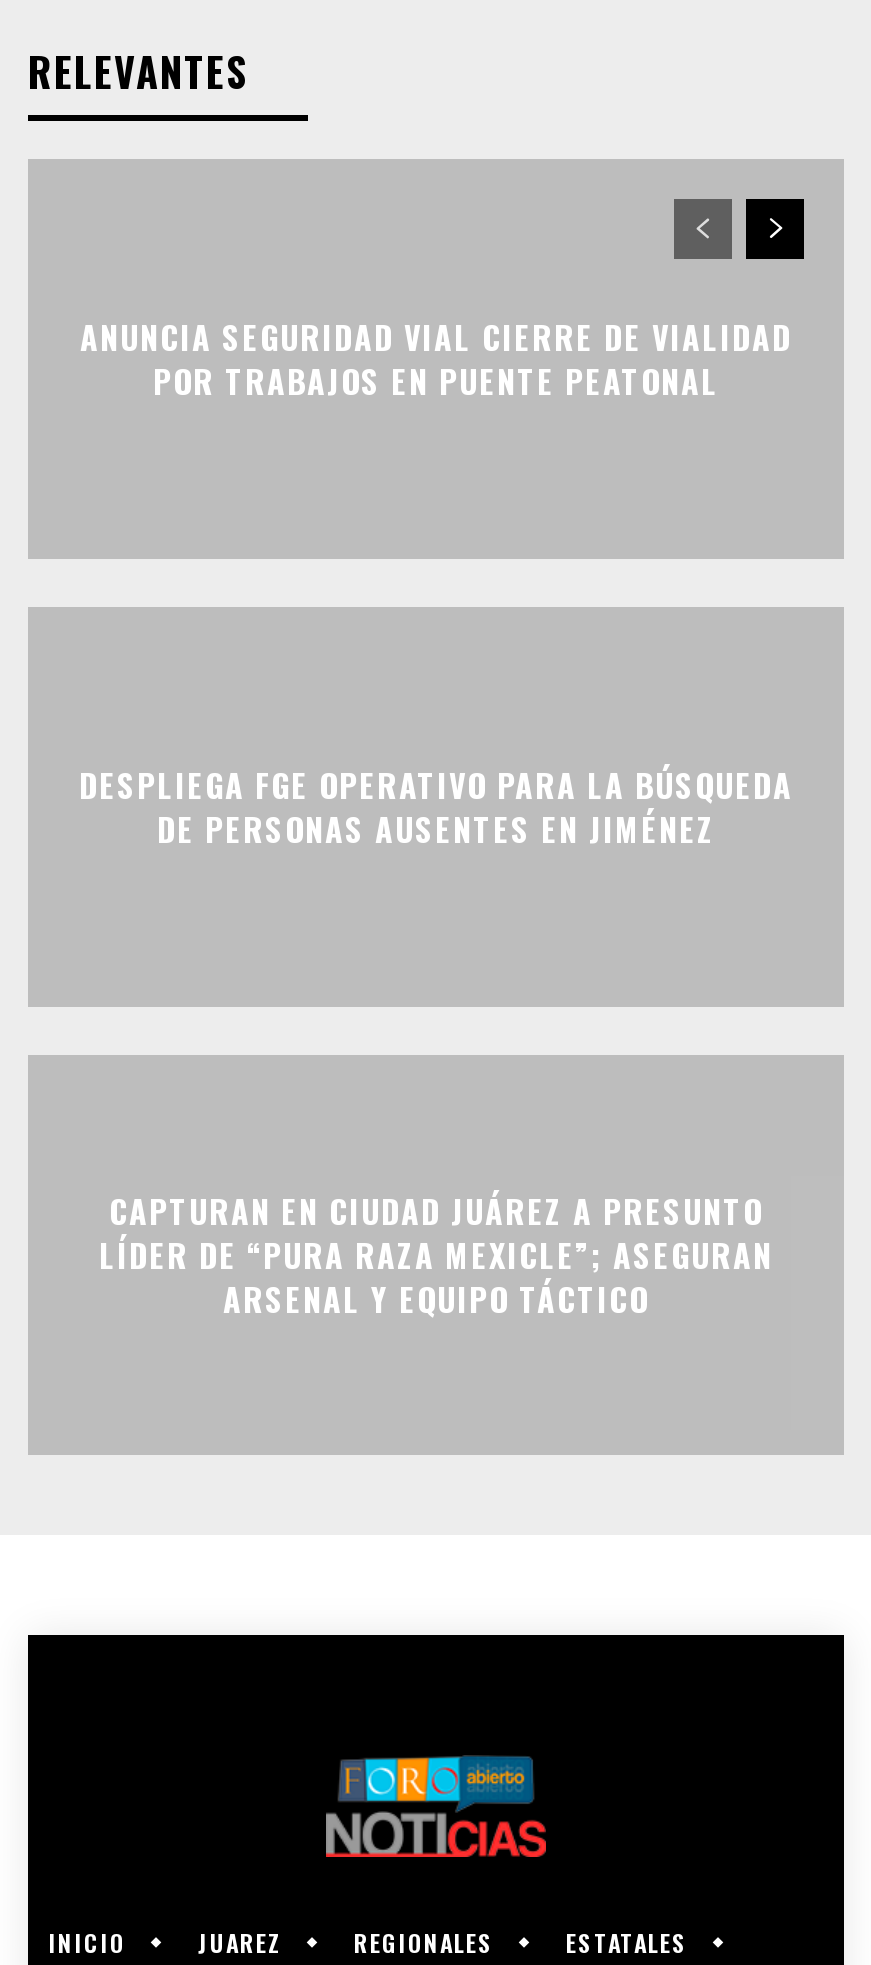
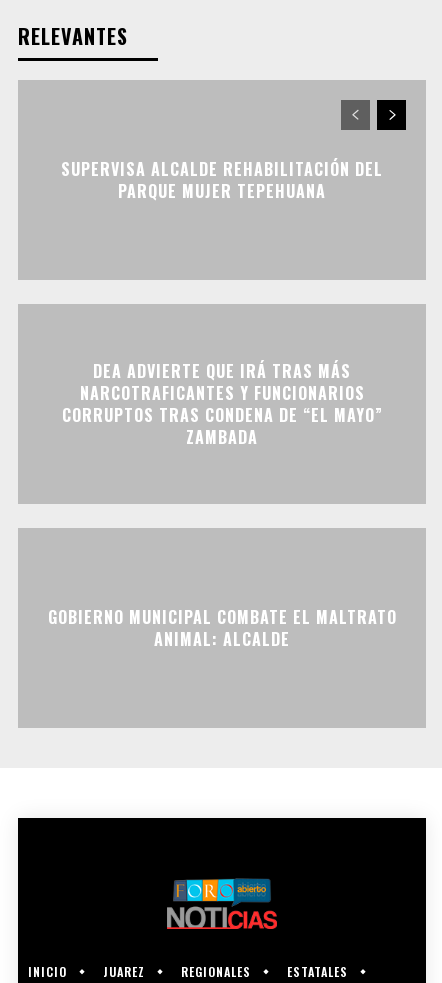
[80,313,792,405] ANUNCIA SEGURIDAD VIAL CIERRE DE VIALIDAD | POR TRABAJOS EN PUENTE PEATONAL -> [61,157,383,203] SUPERVISA ALCALDE REHABILITACIÓN DEL | PARQUE MUJER TEPEHUANA
[79,761,793,853] DESPLIEGA FGE OPERATIVO PARA LA BÚSQUEDA | DE PERSONAS AUSENTES EN JIMÉNEZ -> [61,359,382,449] DEA ADVIERTE QUE IRÁ TRAS MÁS | NARCOTRAFICANTES Y FUNCIONARIOS | CORRUPTOS TRAS CONDENA DE “EL MAYO” | ZAMBADA
[99,1187,773,1323] CAPTURAN EN CIUDAD JUÁREZ A PRESUNTO | LÍDER DE “PURA RAZA MEXICLE”; ASEGURAN | ARSENAL Y EQUIPO TÁCTICO -> [47,605,396,651] GOBIERNO MUNICIPAL COMBATE EL MALTRATO | ANIMAL: ALCALDE

